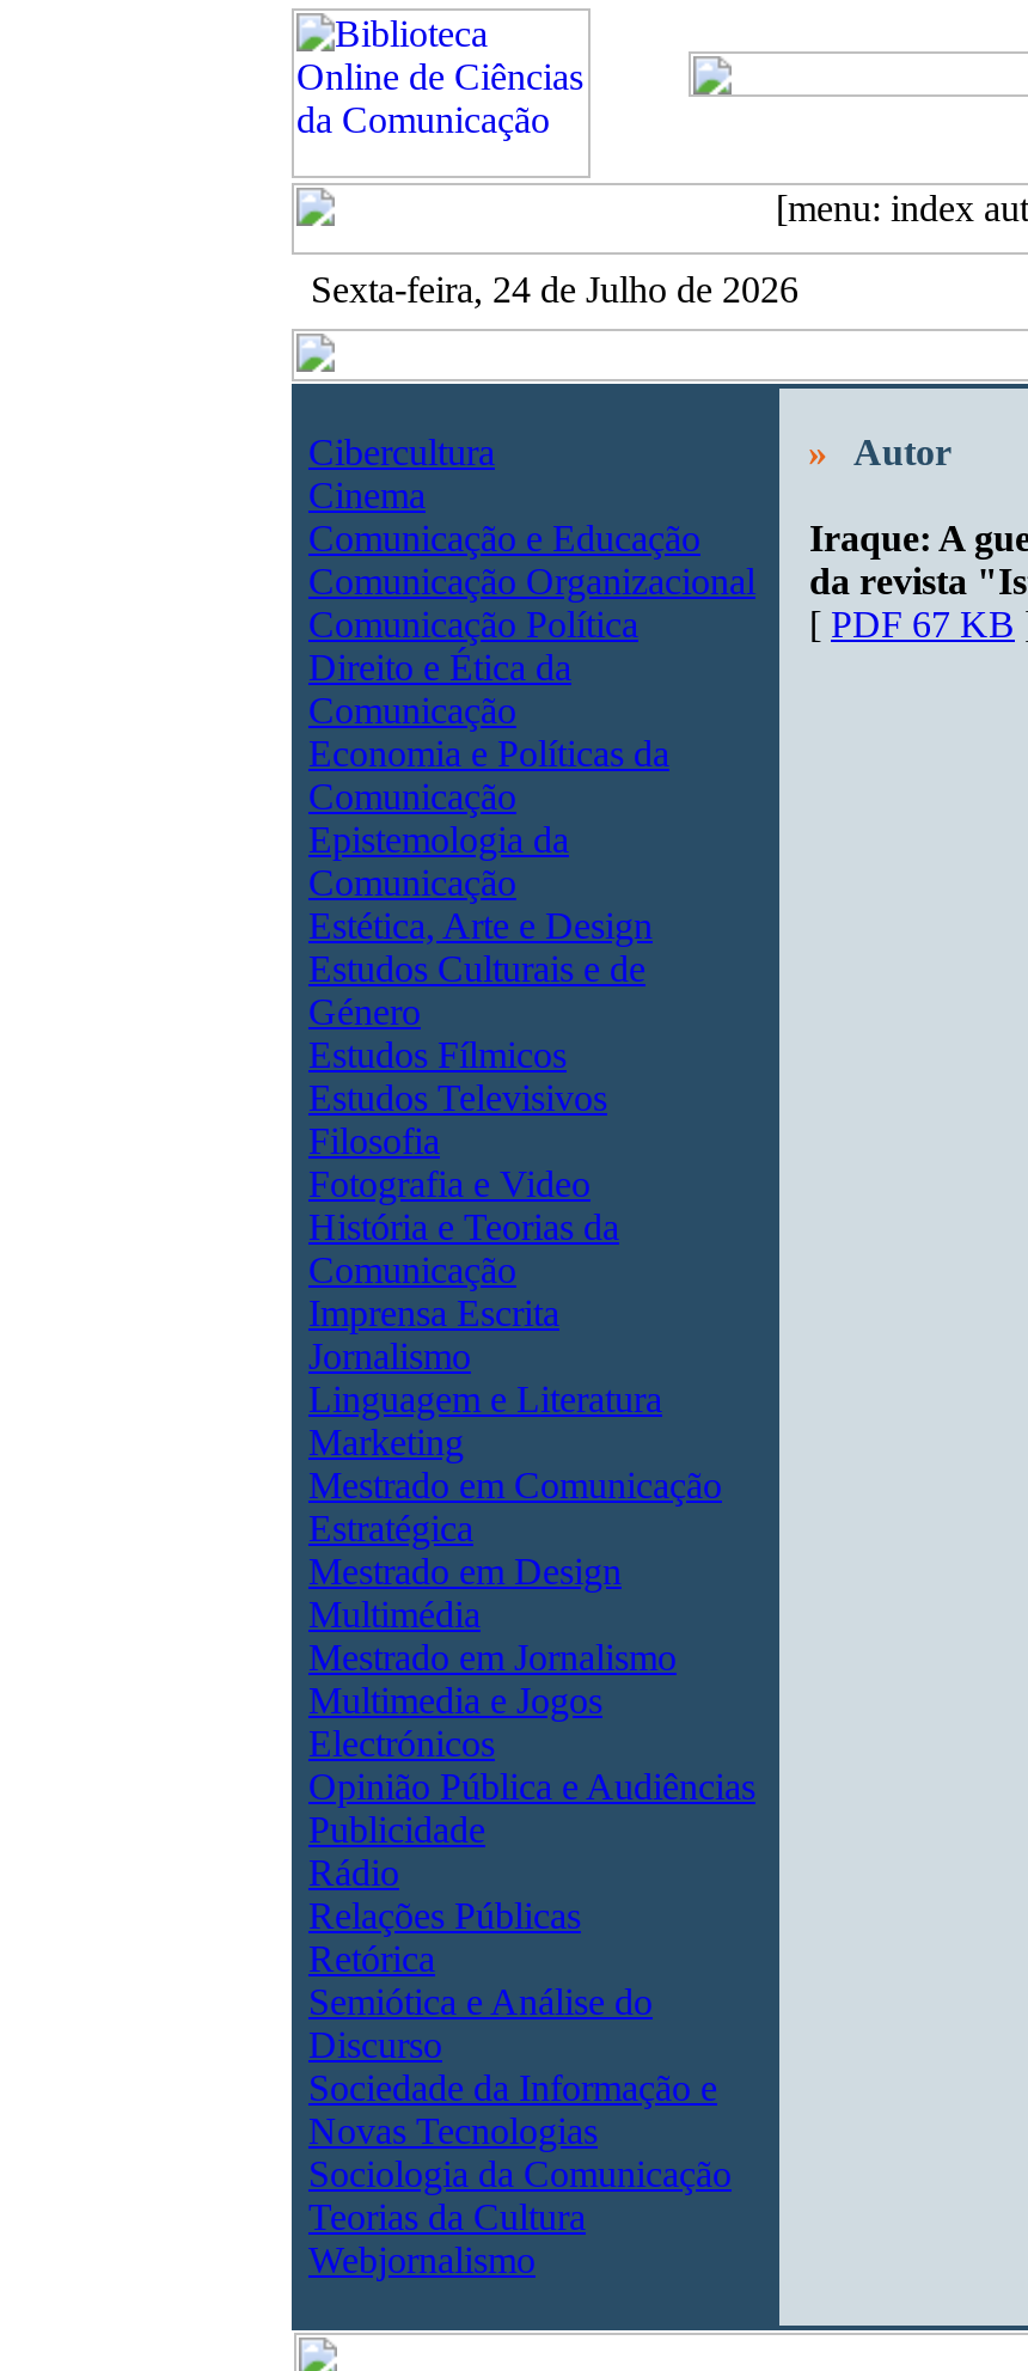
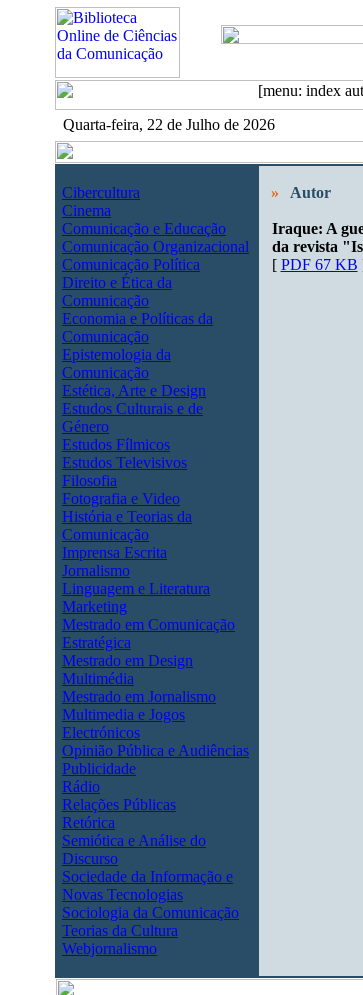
[311,269,827,310] Sexta-feira, 24 de Julho de 2026 -> [63,116,287,133] Quarta-feira, 22 de Julho de 2026

